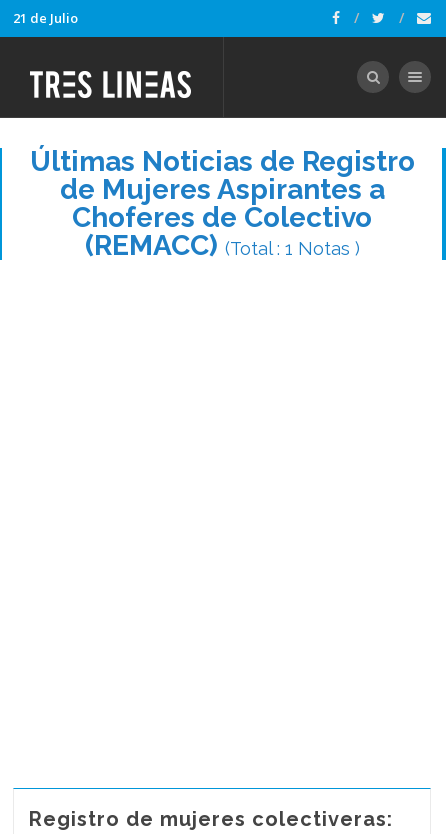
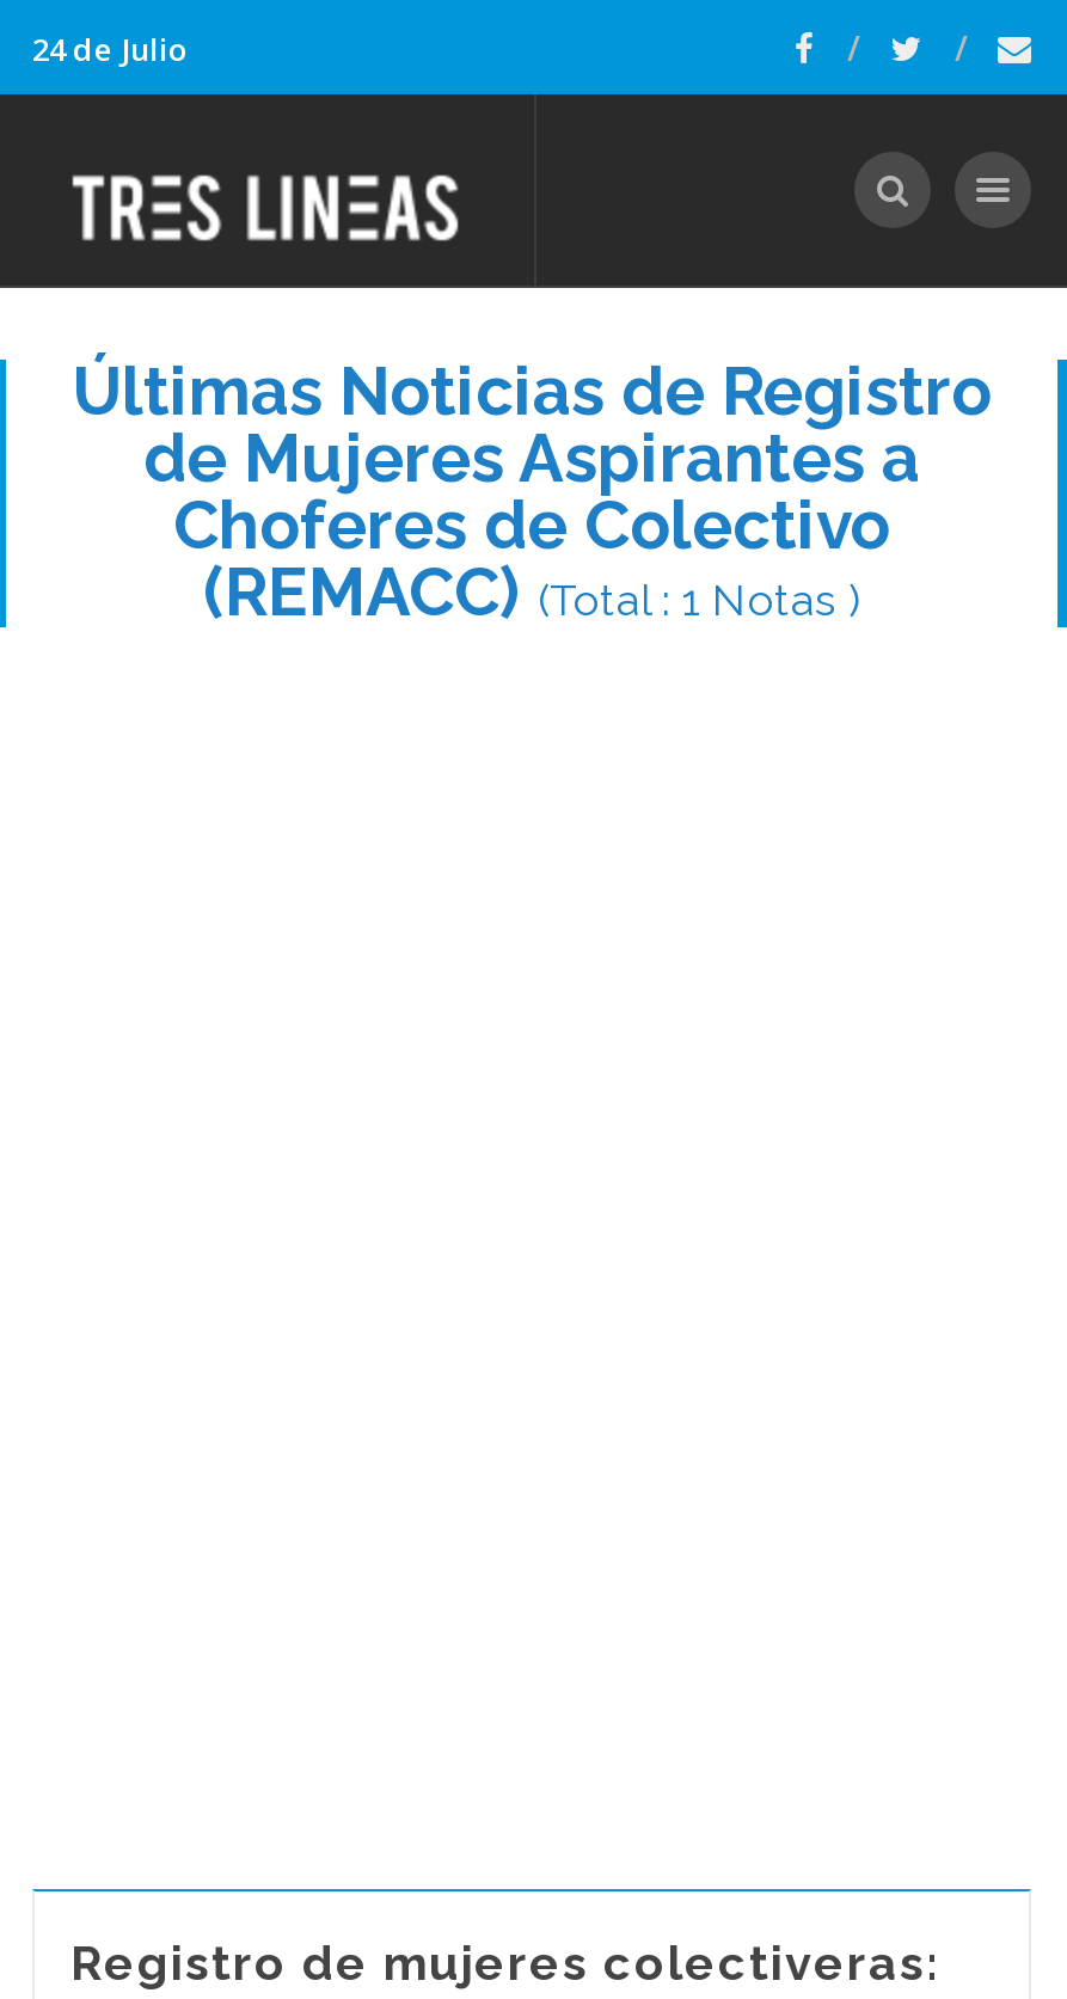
[13,9,78,27] 21 de Julio -> [32,27,188,70] 24 de Julio

